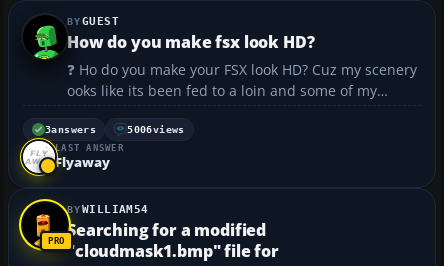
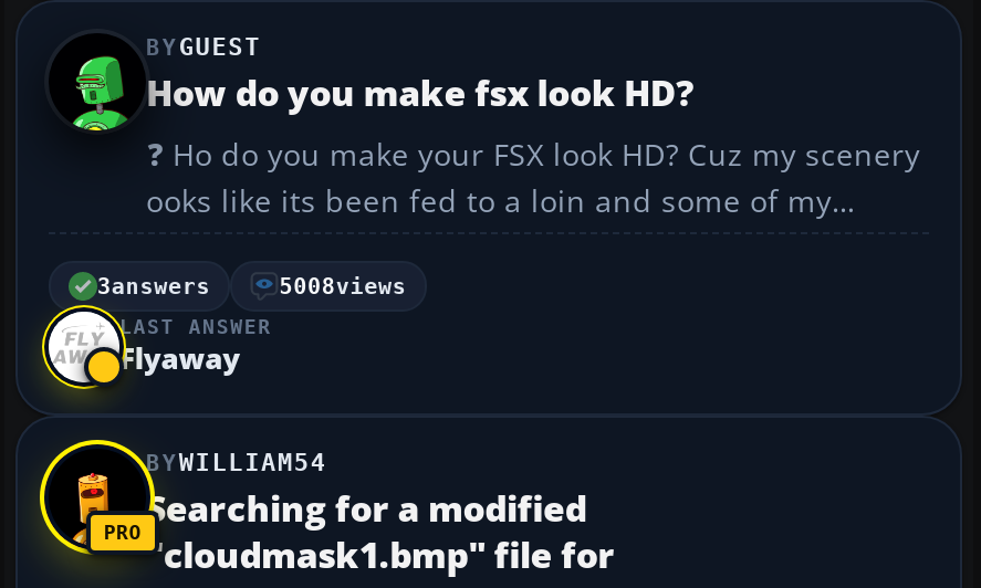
[127,124,185,135] 5006views -> [279,274,407,298] 5008views

